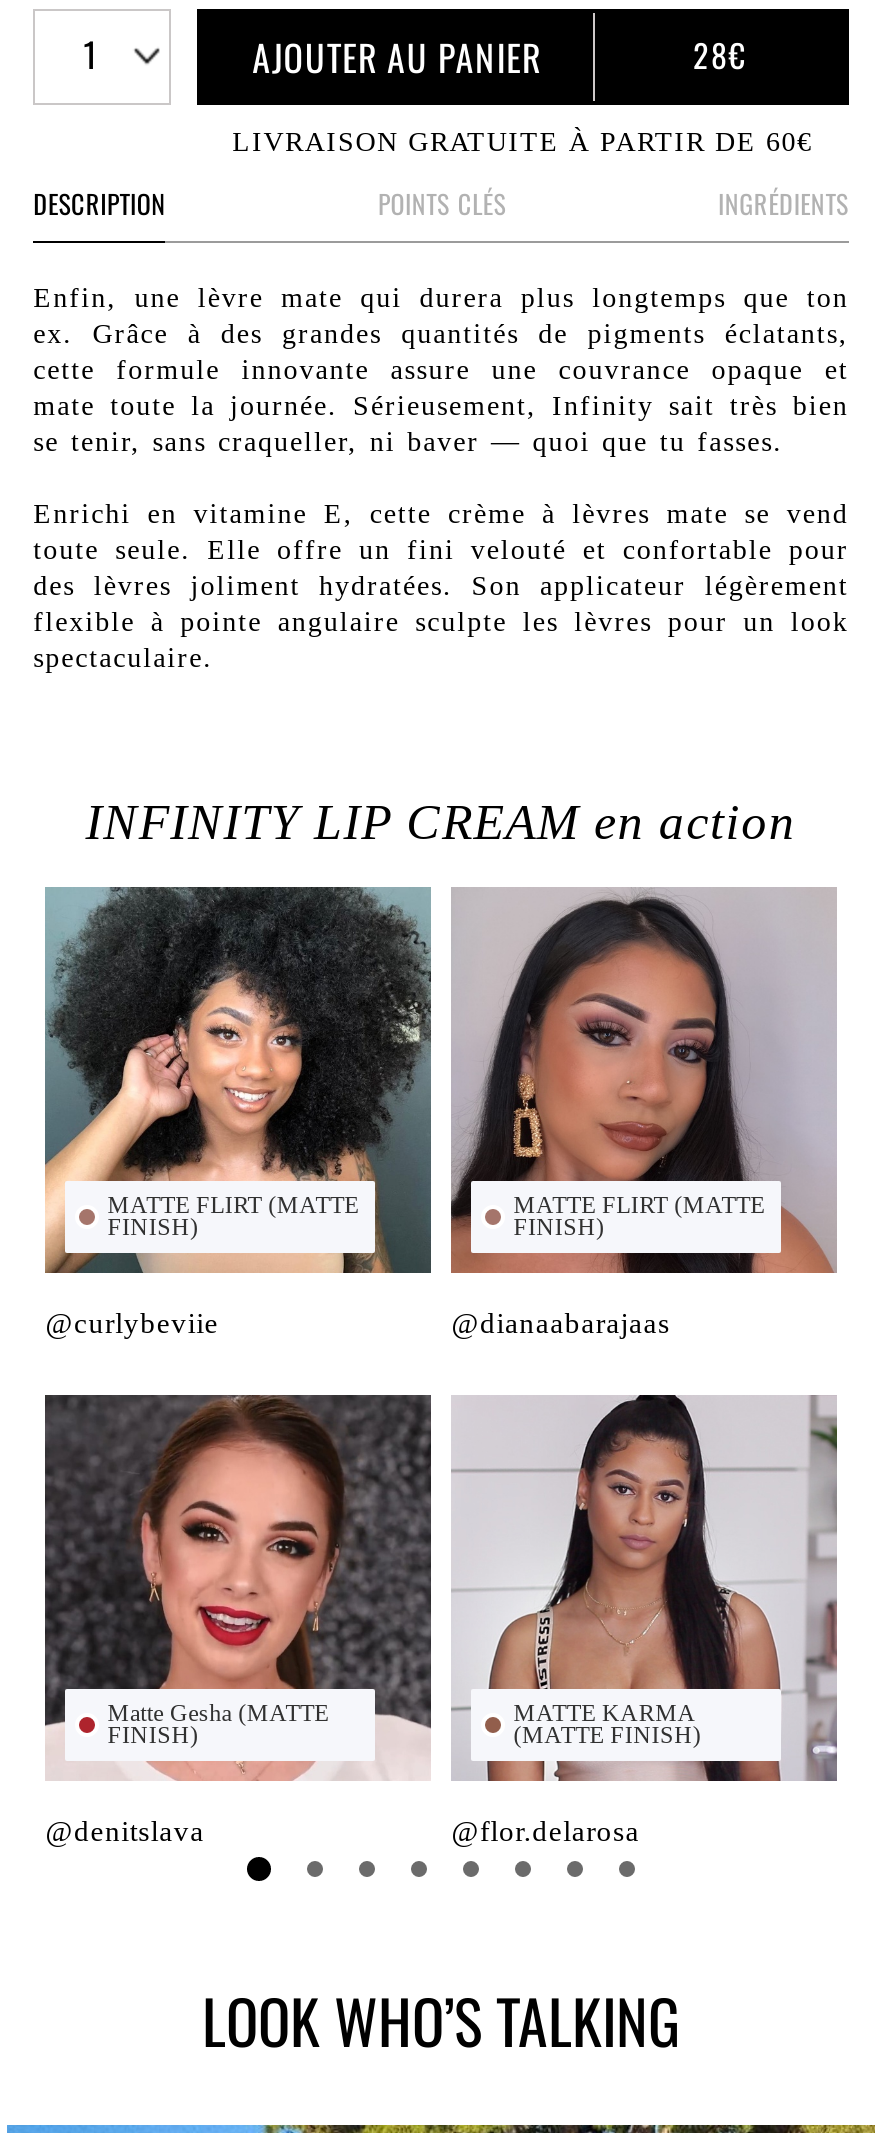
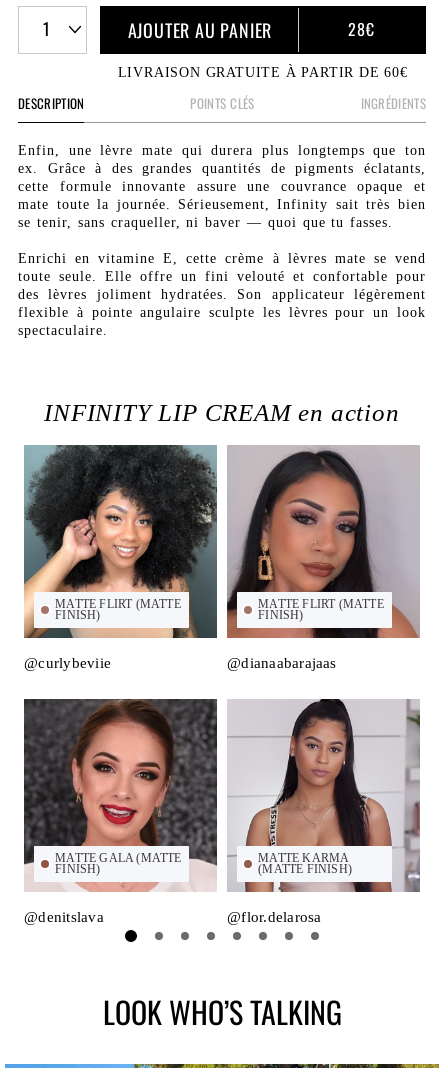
[108,1700,329,1728] Matte Gesha (MATTE -> [55,851,182,865] MATTE GALA (MATTE

